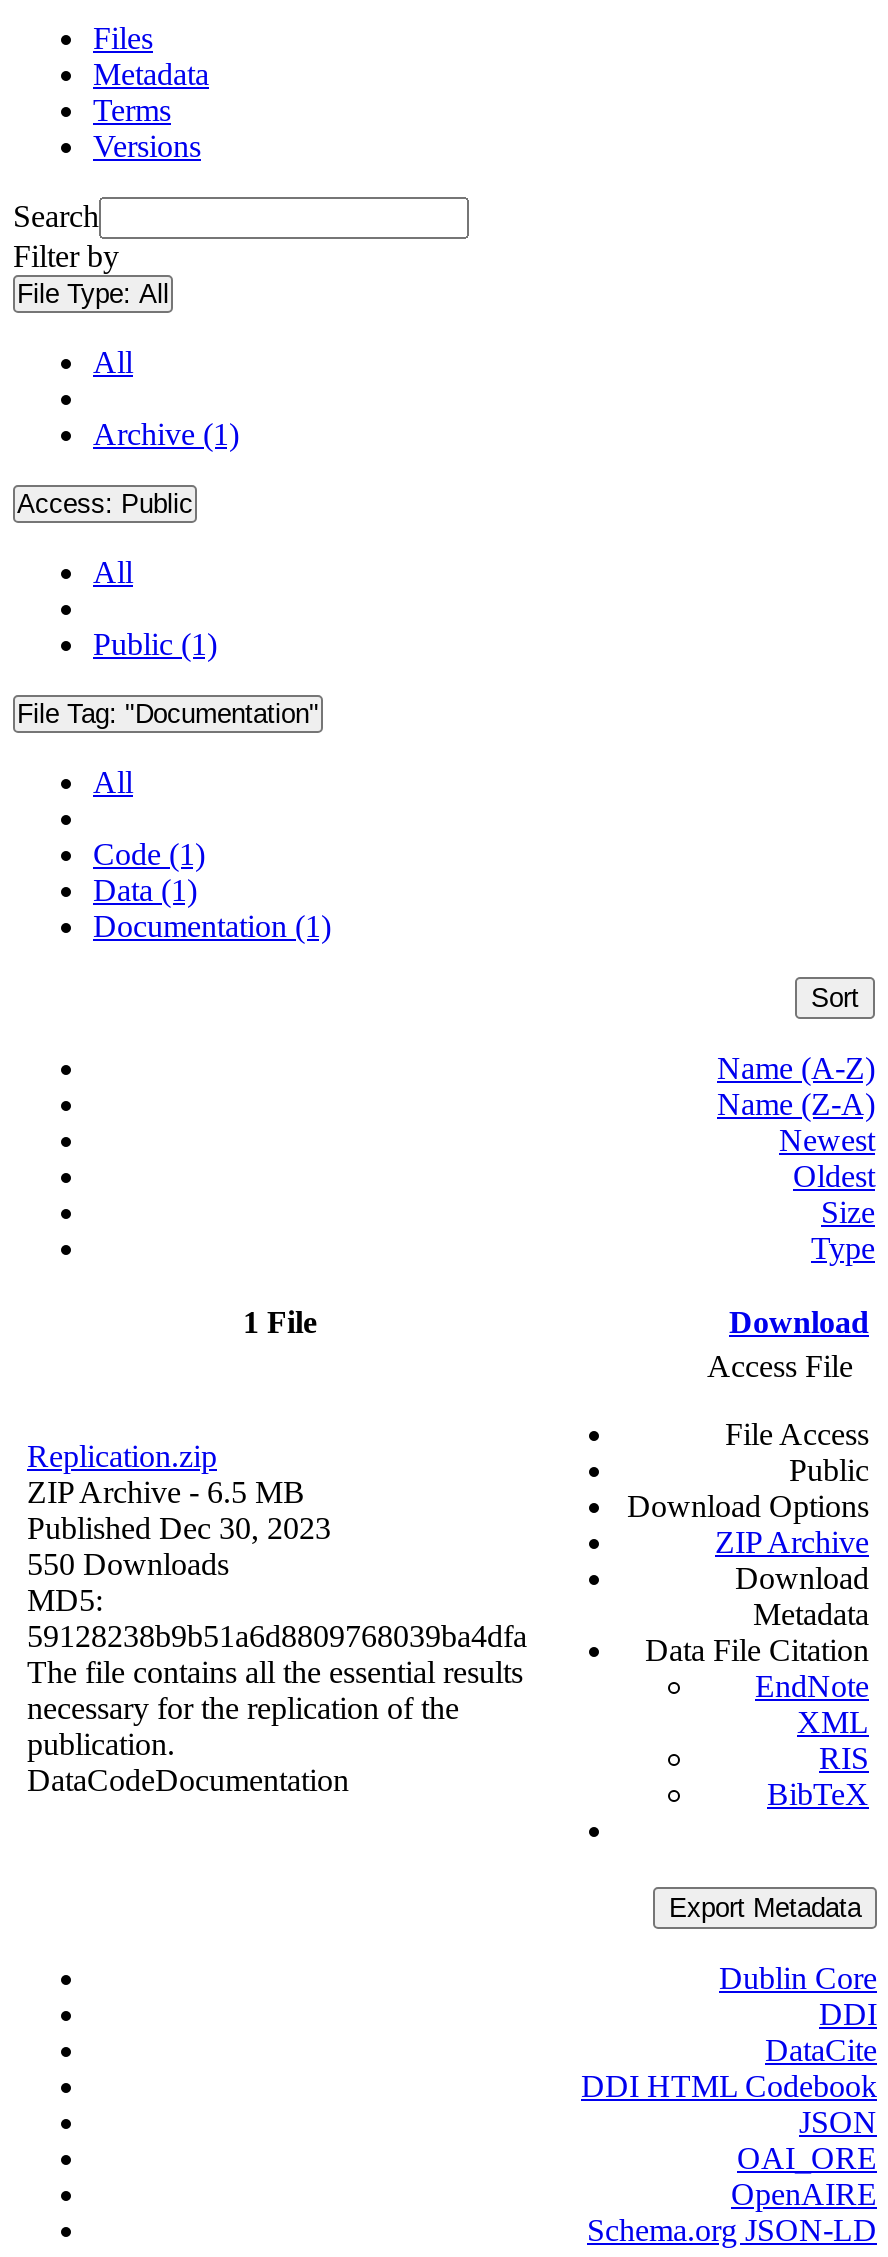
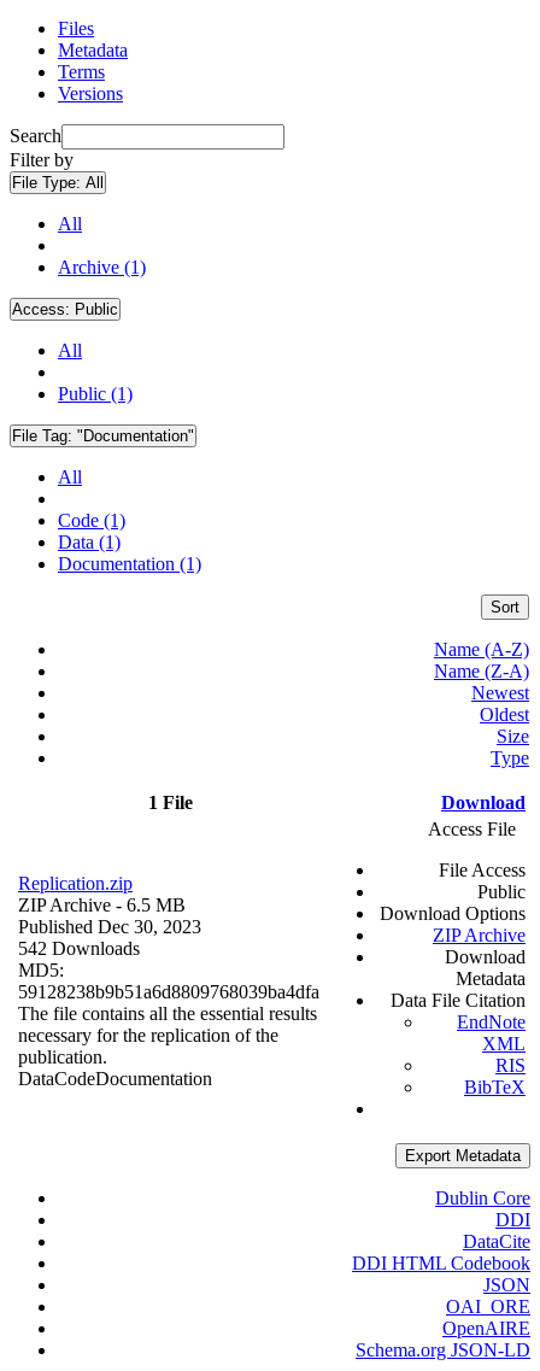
[27,1548,229,1582] 550 Downloads -> [18,938,140,959] 542 Downloads

